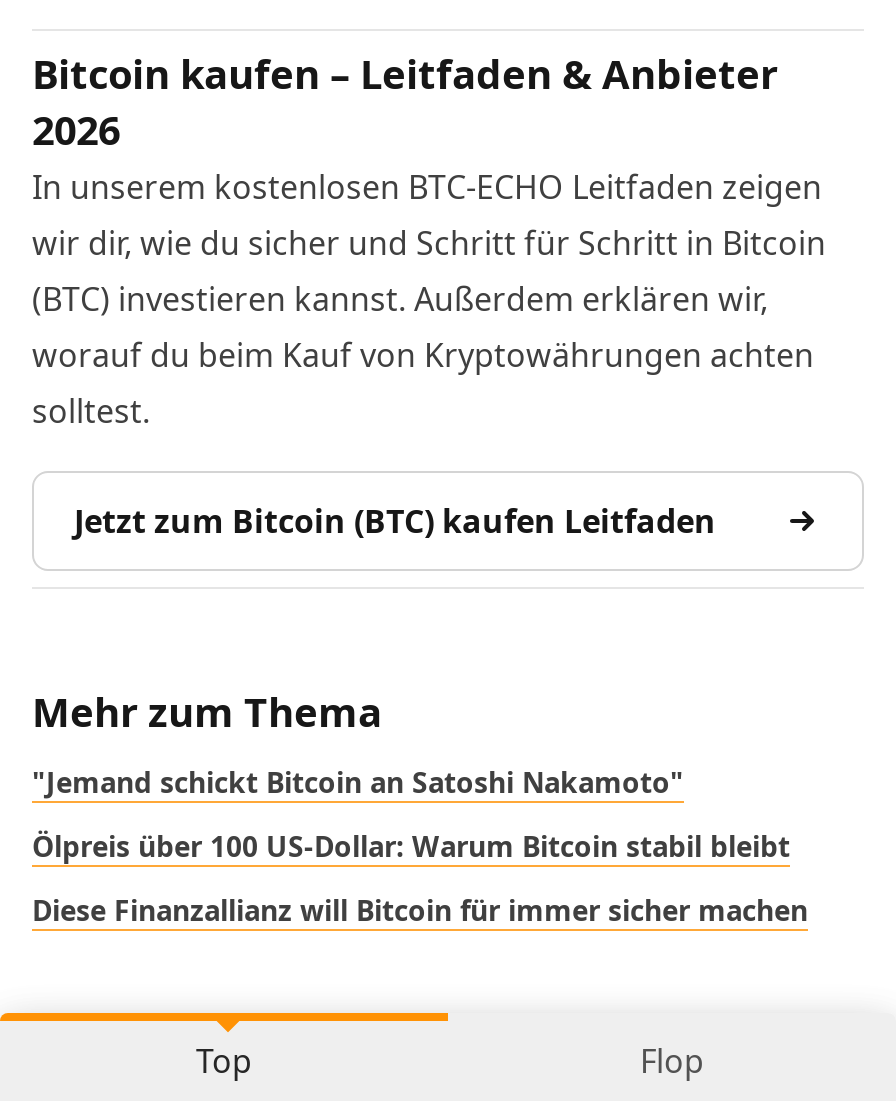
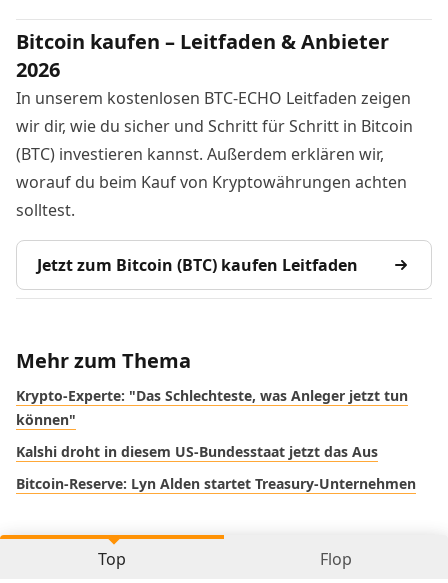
[32,762,684,800] "Jemand schickt Bitcoin an Satoshi Nakamoto" -> [16,386,408,429] Krypto-Experte: "Das Schlechteste, was Anleger jetzt tun | können"
[32,826,790,864] Ölpreis über 100 US-Dollar: Warum Bitcoin stabil bleibt -> [16,442,378,461] Kalshi droht in diesem US-Bundesstaat jetzt das Aus
[32,890,808,928] Diese Finanzallianz will Bitcoin für immer sicher machen -> [16,474,416,493] Bitcoin-Reserve: Lyn Alden startet Treasury-Unternehmen

